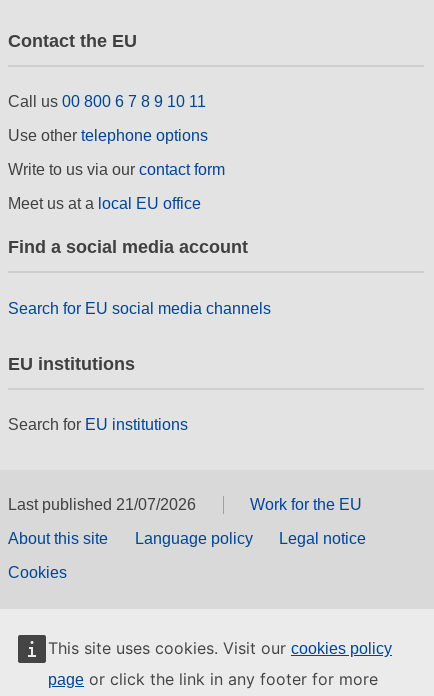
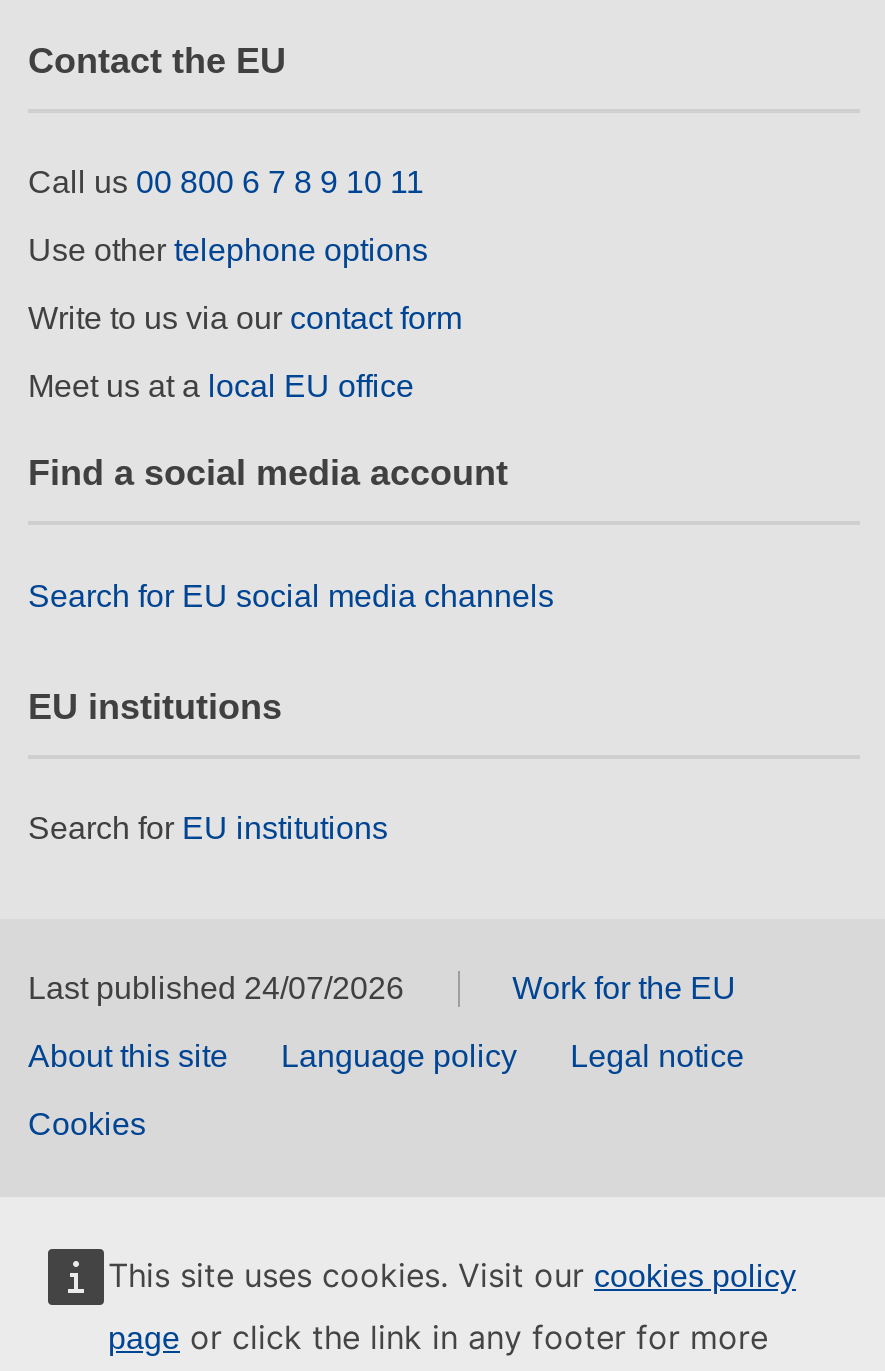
[8,496,196,513] Last published 21/07/2026 -> [28,972,404,1006] Last published 24/07/2026

